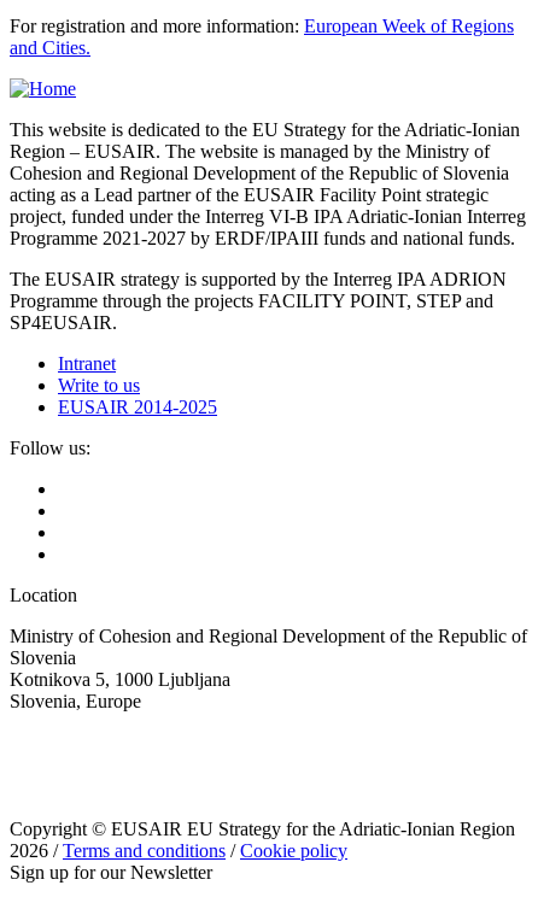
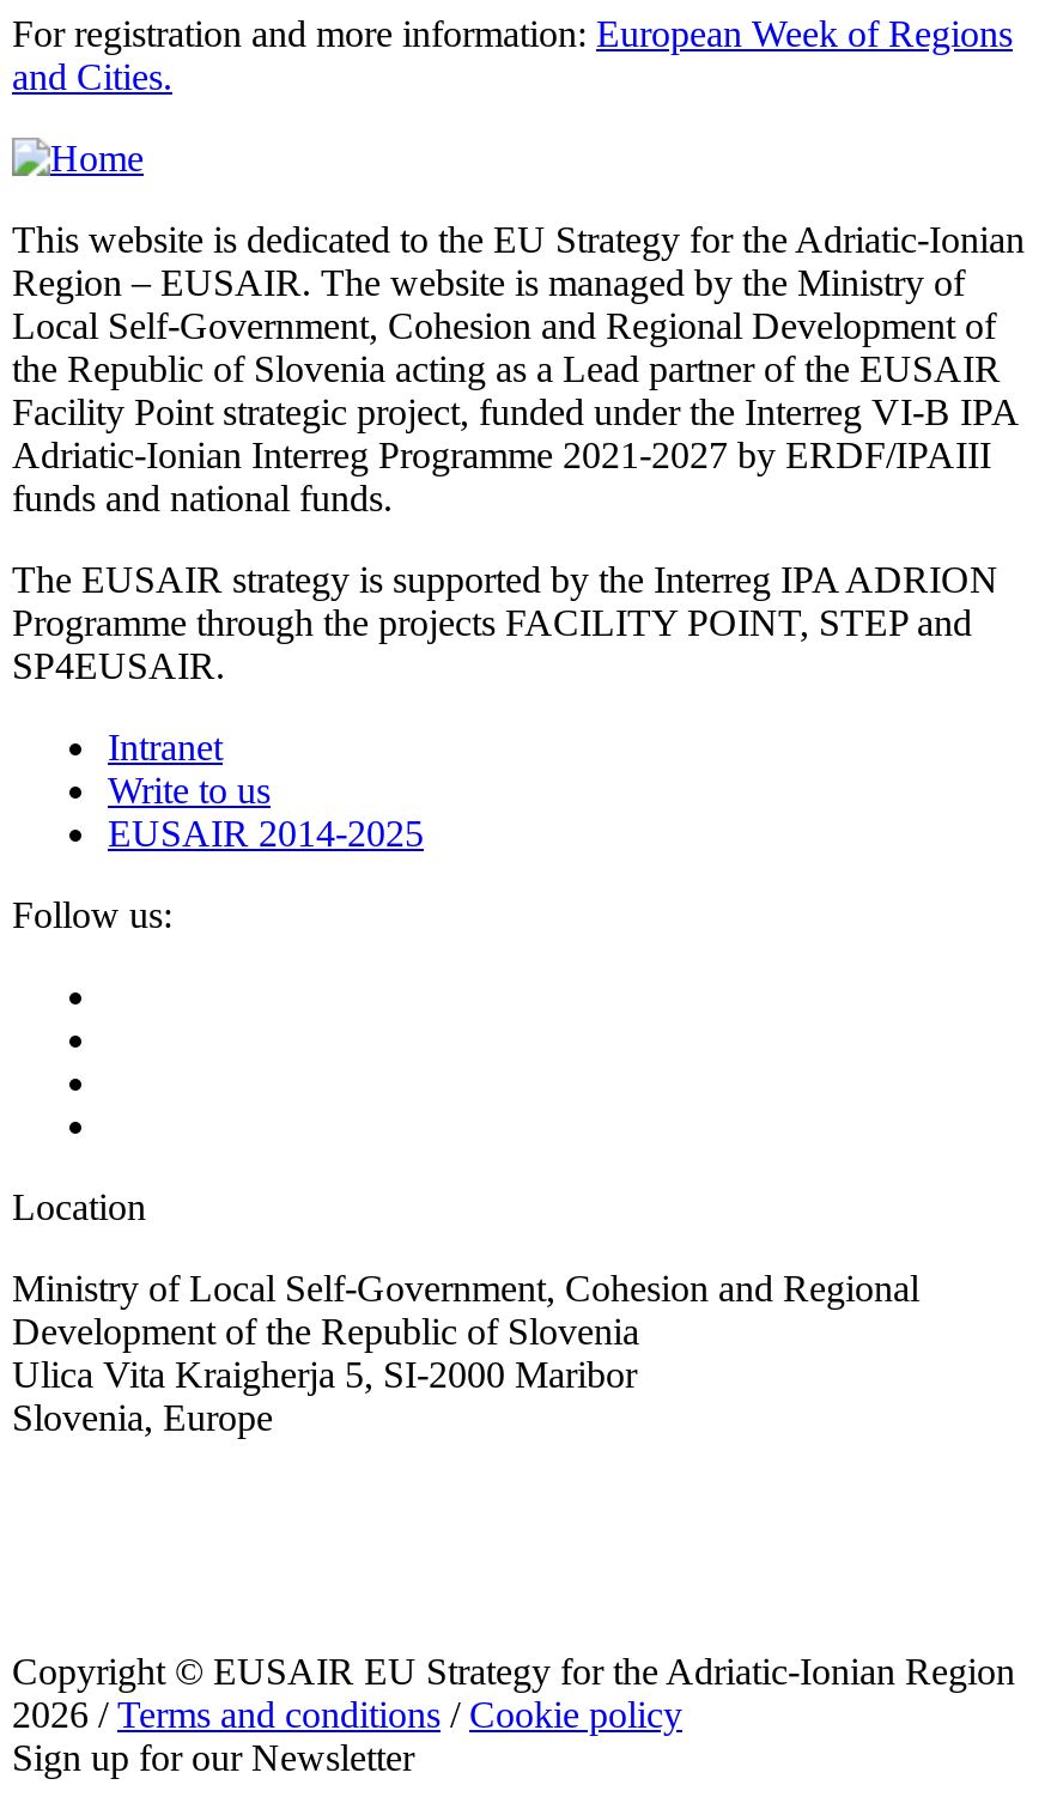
[10,163,526,249] Cohesion and Regional Development of the Republic of Slovenia | acting as a Lead partner of the EUSAIR Facility Point strategic | project, funded under the Interreg VI-B IPA Adriatic-Ionian Interreg | Programme 2021-2027 by ERDF/IPAIII funds and national funds. -> [12,306,1017,520] Local Self-Government, Cohesion and Regional Development of | the Republic of Slovenia acting as a Lead partner of the EUSAIR | Facility Point strategic project, funded under the Interreg VI-B IPA | Adriatic-Ionian Interreg Programme 2021-2027 by ERDF/IPAIII | funds and national funds.
[10,626,527,690] Ministry of Cohesion and Regional Development of the Republic of | Slovenia | Kotnikova 5, 1000 Ljubljana -> [12,1269,919,1396] Ministry of Local Self-Government, Cohesion and Regional | Development of the Republic of Slovenia | Ulica Vita Kraigherja 5, SI-2000 Maribor

